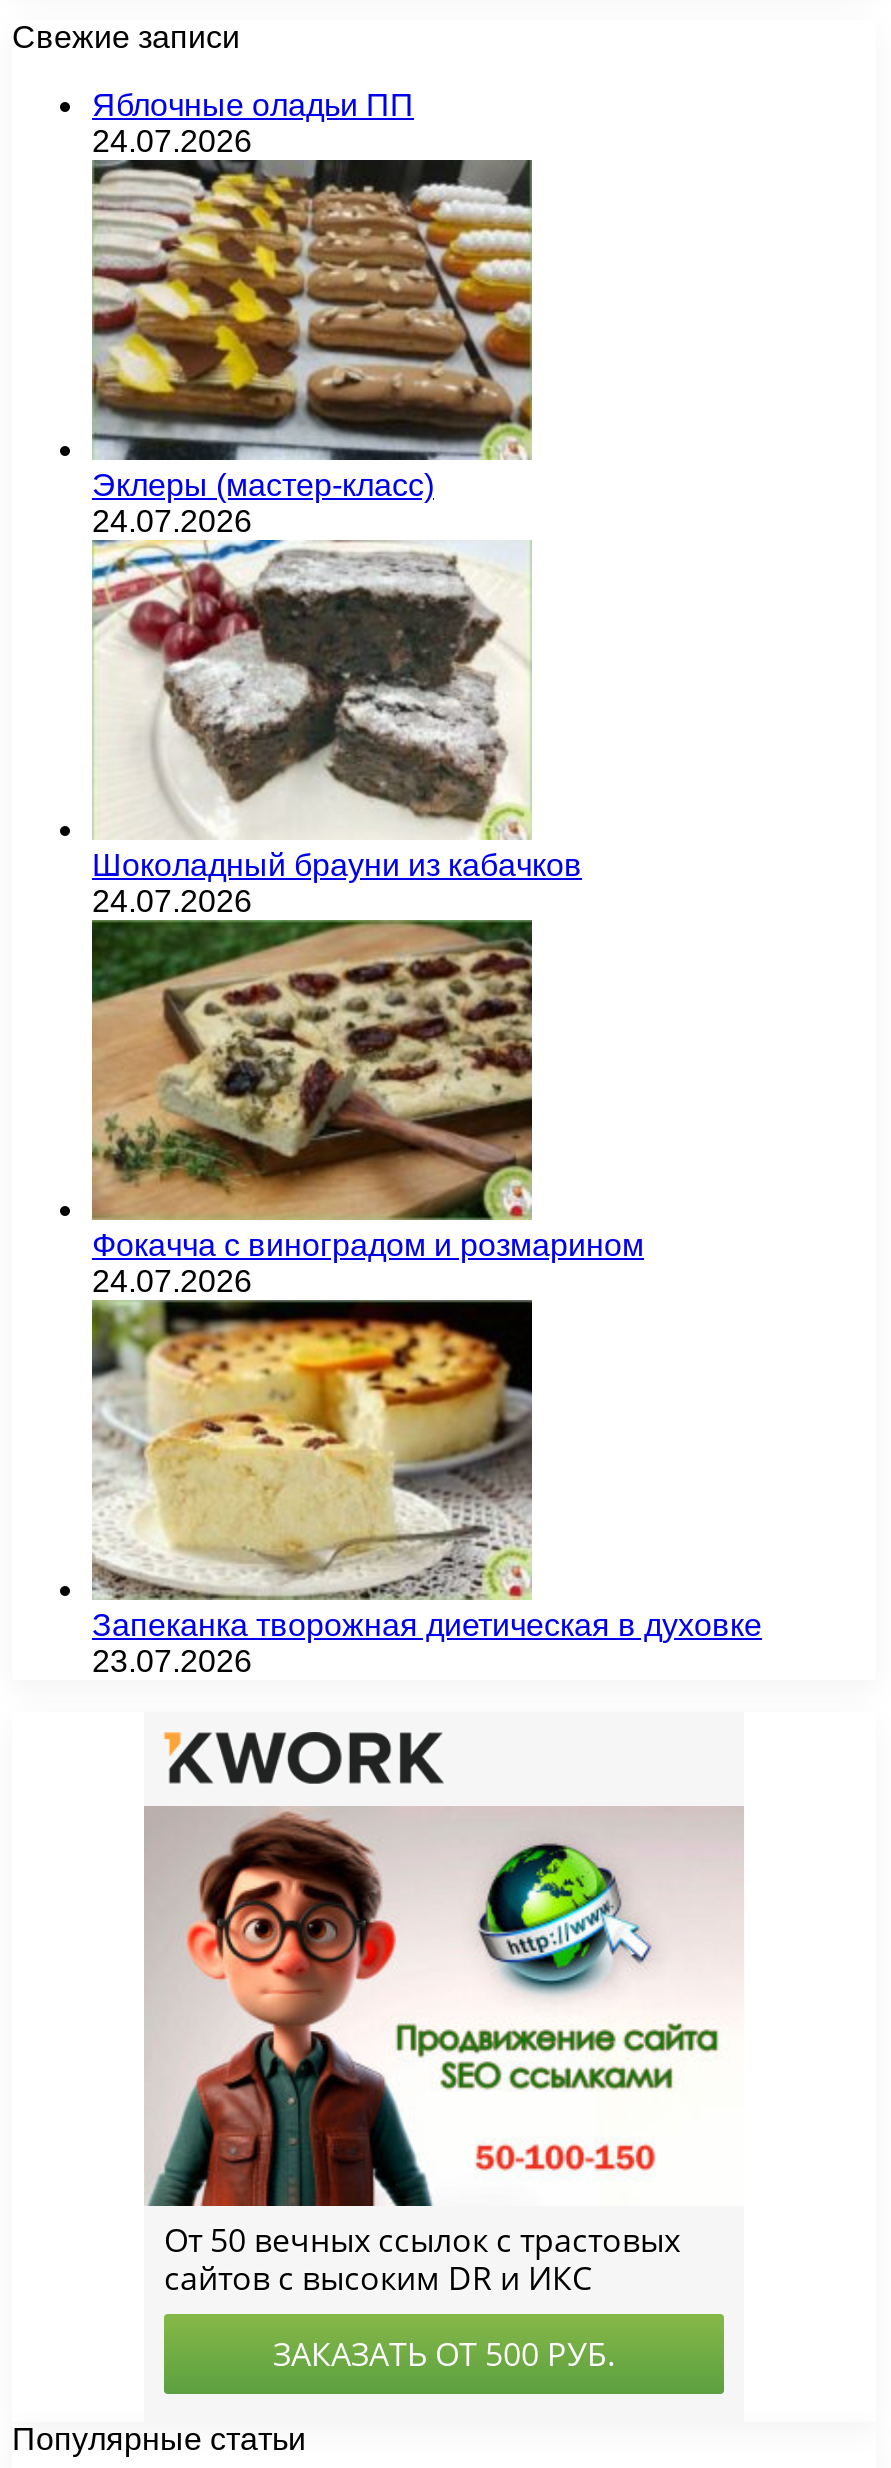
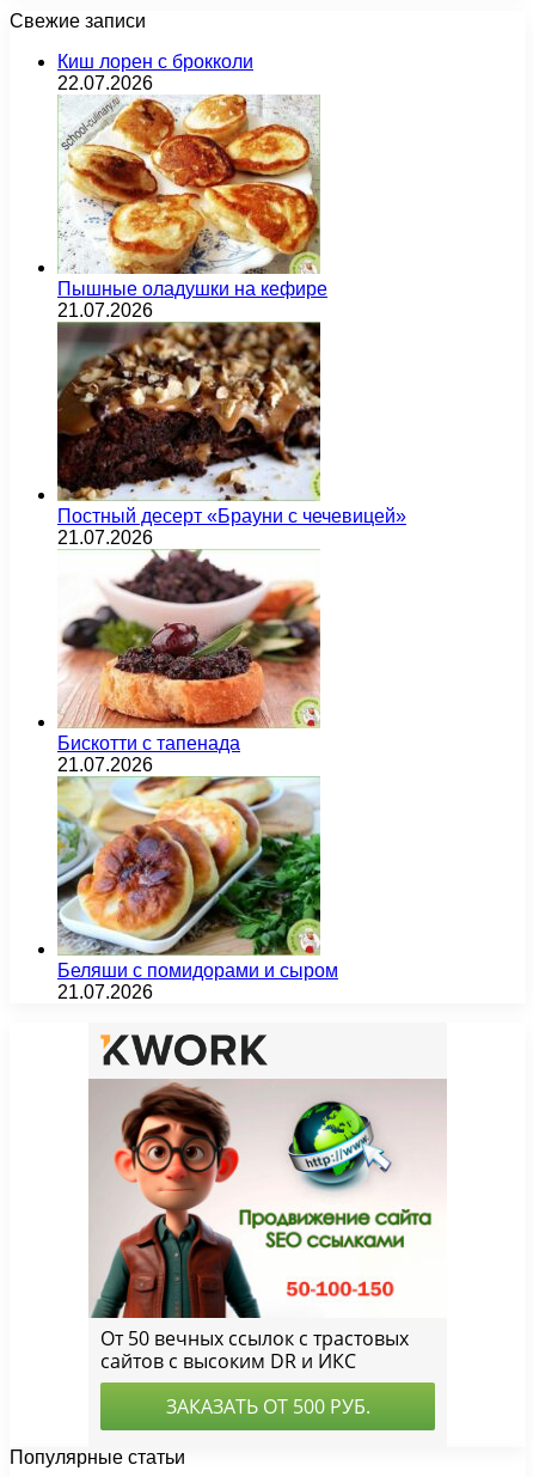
[92,87,414,157] Яблочные оладьи ПП | 24.07.2026 -> [57,51,253,93] Киш лорен с брокколи | 22.07.2026
[90,158,532,537] [image] | Эклеры (мастер-класс) | 24.07.2026 -> [57,93,327,320] [image] | Пышные оладушки на кефире | 21.07.2026
[92,540,582,917] [image] | Шоколадный брауни из кабачков | 24.07.2026 -> [56,321,406,547] [image] | Постный десерт «Брауни с чечевицей» | 21.07.2026
[90,918,644,1297] [image] | Фокачча с виноградом и розмарином | 24.07.2026 -> [57,549,320,774] [image] | Бискотти с тапенада | 21.07.2026
[90,1298,762,1677] [image] | Запеканка творожная диетическая в духовке | 23.07.2026 -> [56,775,338,1002] [image] | Беляши с помидорами и сыром | 21.07.2026

